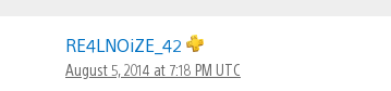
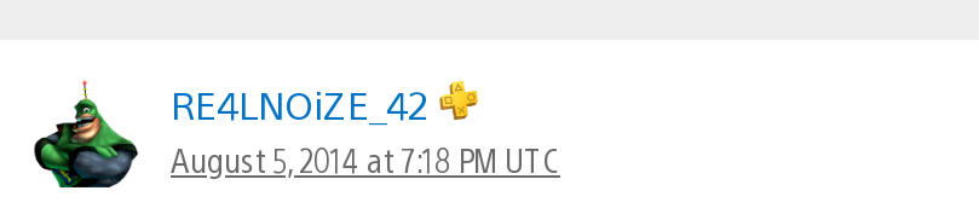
none -> [30,79,139,190] [image]

